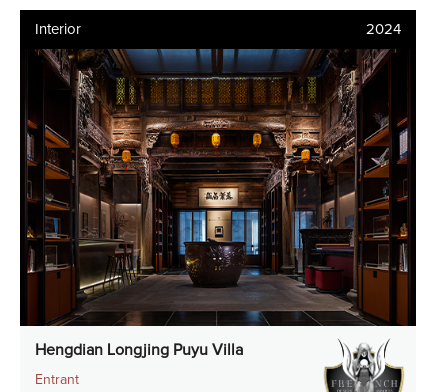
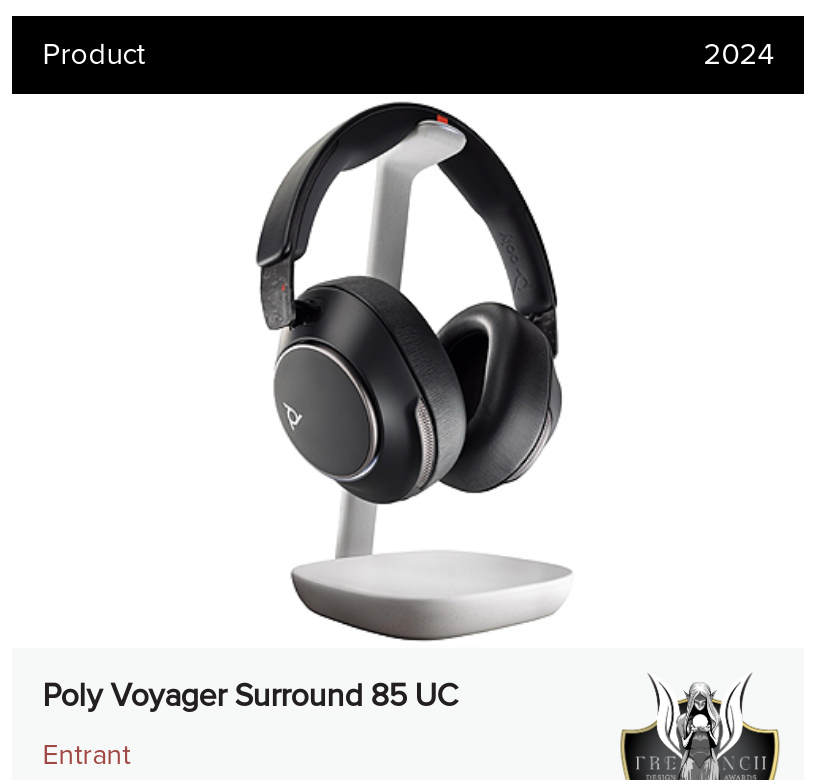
[35,22,81,37] Interior -> [42,40,144,70] Product
[19,49,417,358] [image] | Hengdian Longjing Puyu Villa -> [12,92,804,712] [image] | Poly Voyager Surround 85 UC

